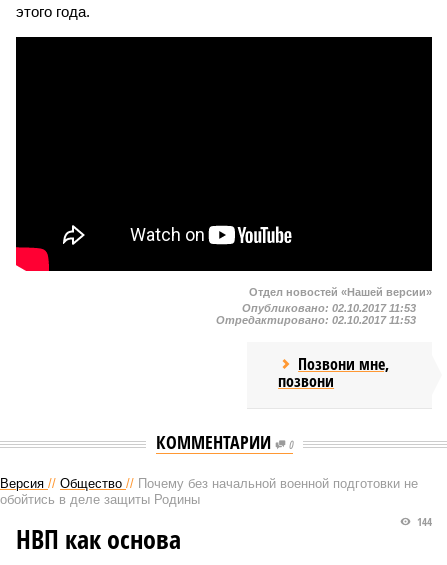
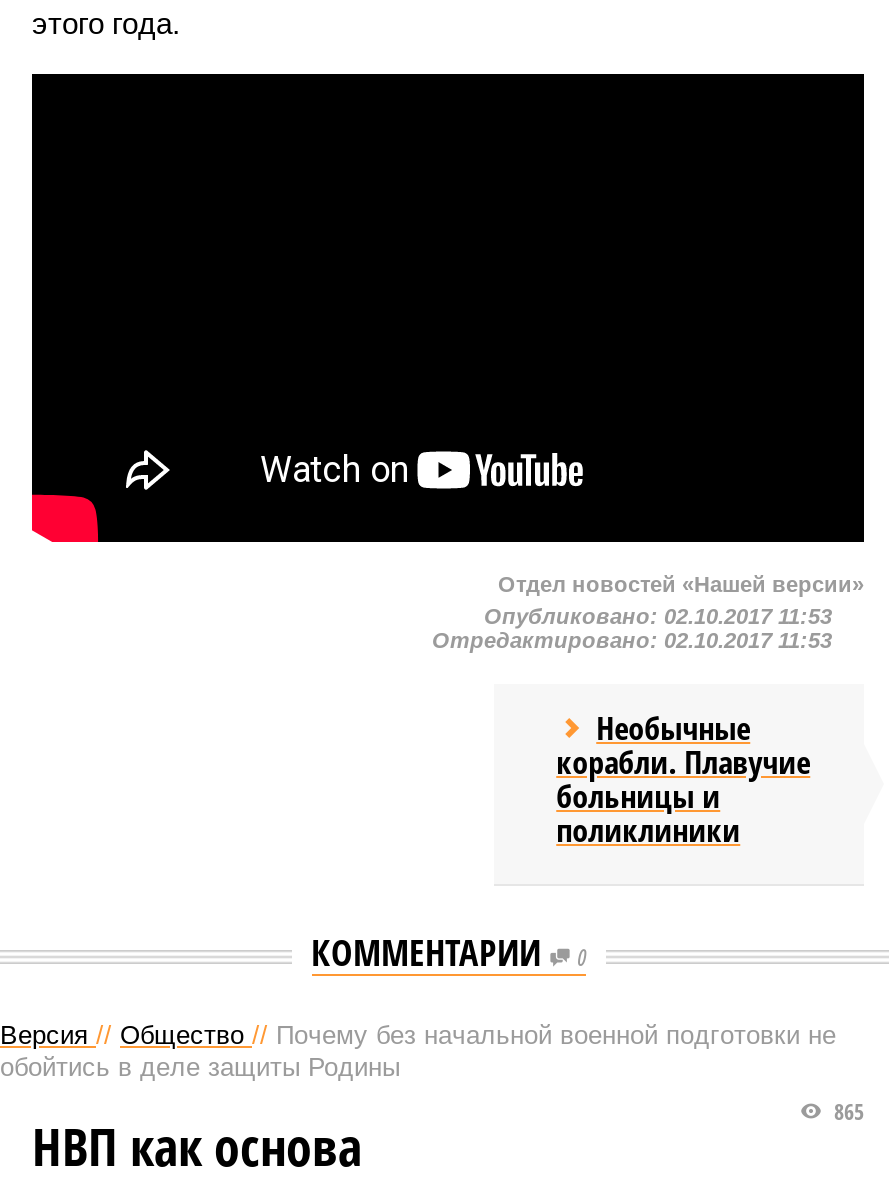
[278,353,389,392] Позвони мне, | позвони -> [556,706,810,852] Необычные | корабли. Плавучие | больницы и | поликлиники
[414,514,432,529] 144 -> [828,1096,864,1126] 865

